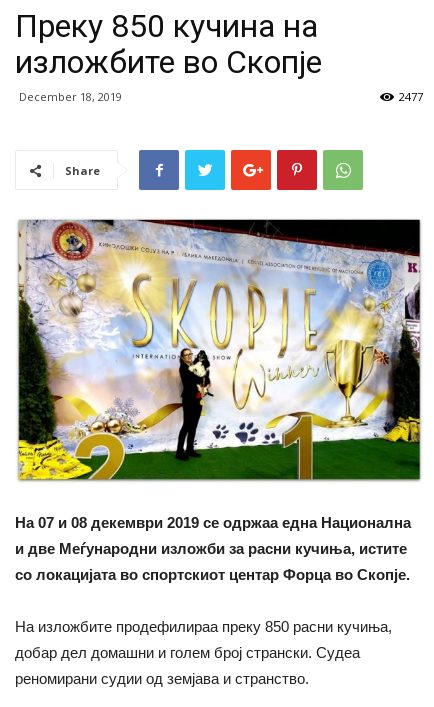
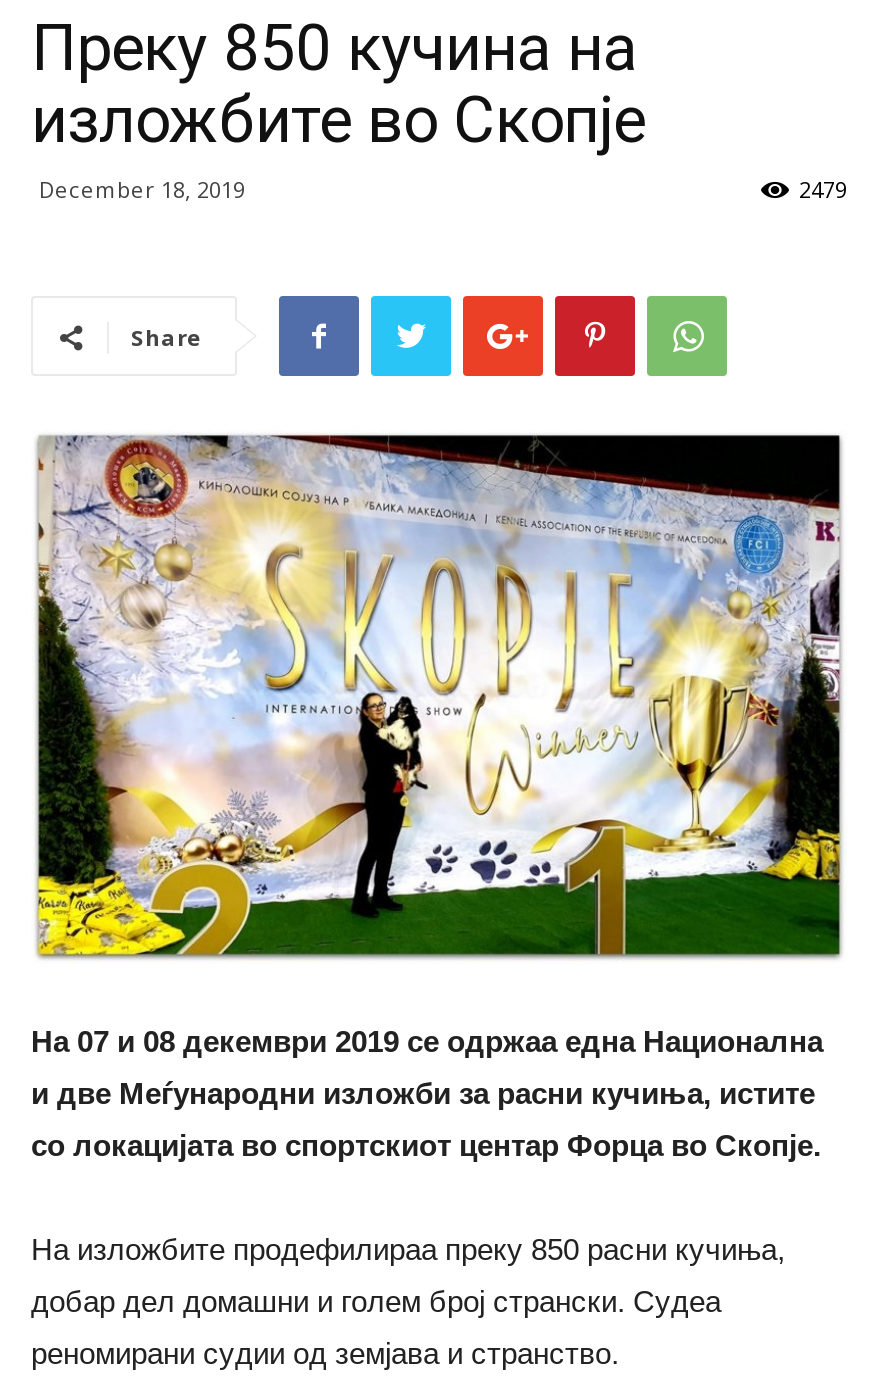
[399,89,423,104] 2477 -> [799,174,847,204] 2479

